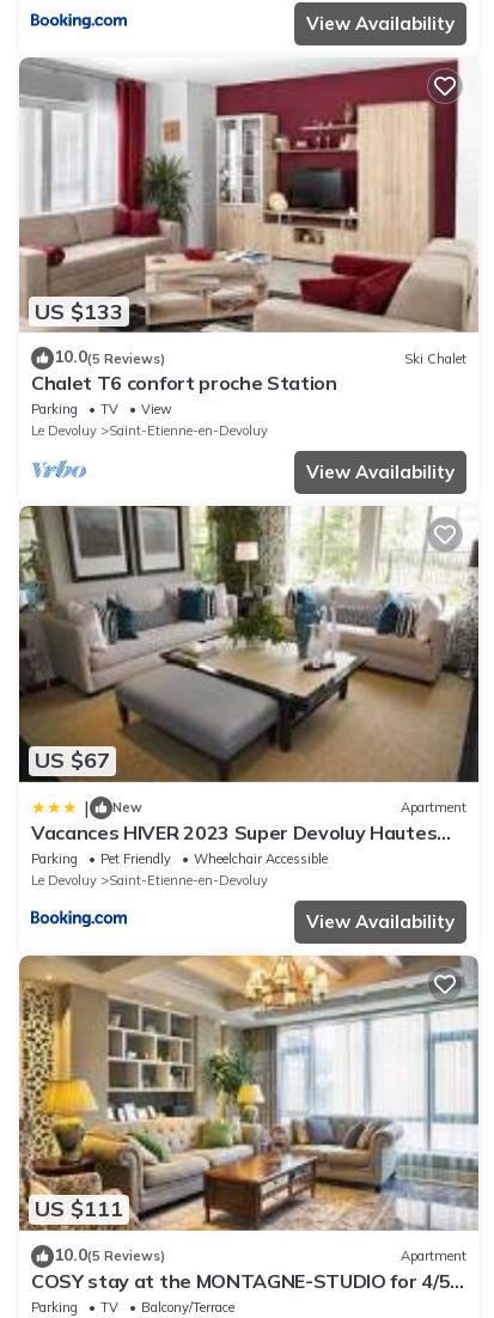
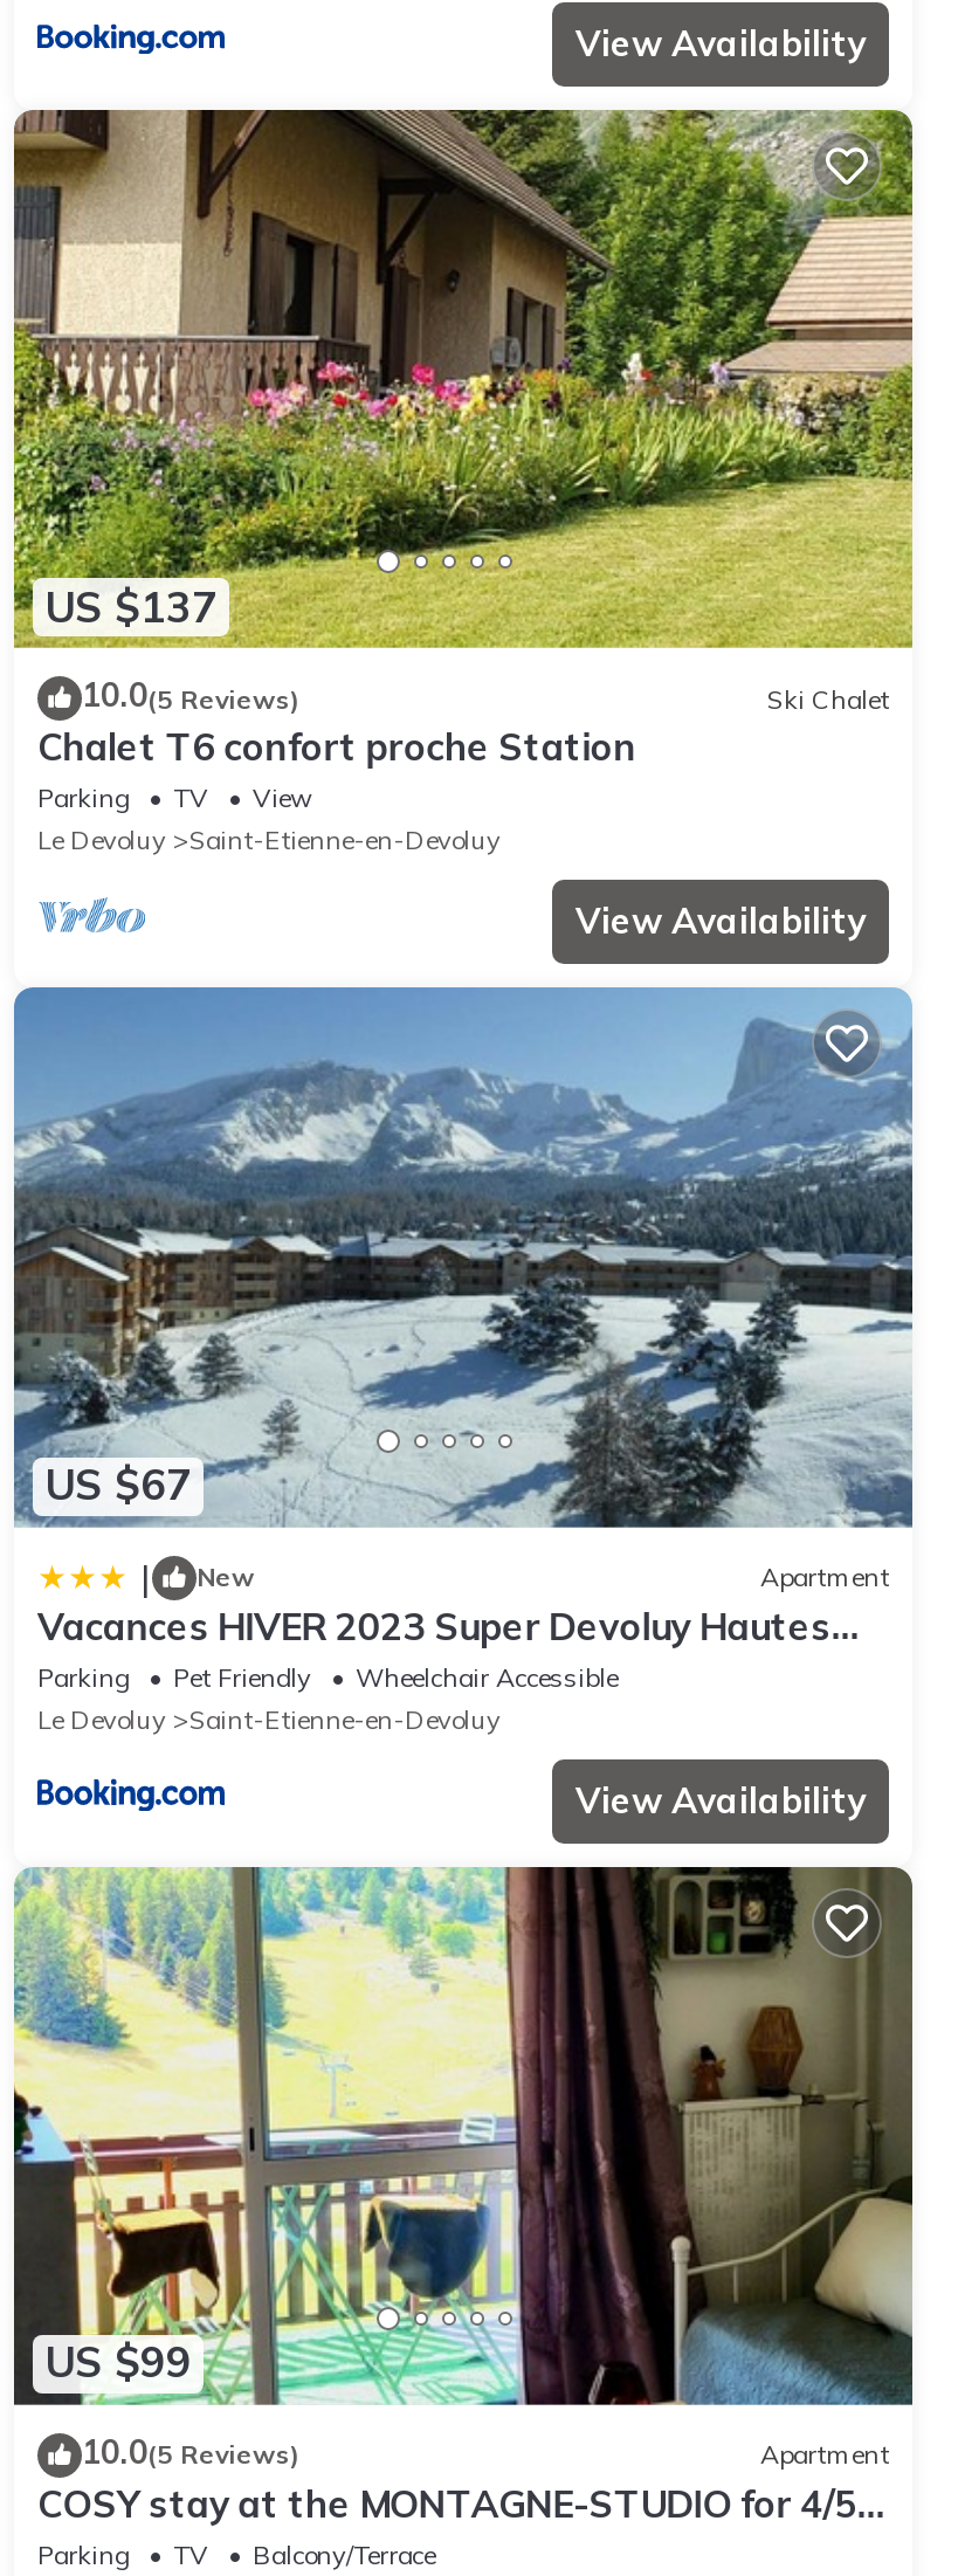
[19,57,478,334] [image] | US $133 -> [12,108,915,650] [image] | US $137
[18,505,480,783] [image] -> [12,985,915,1530] [image]
[18,954,480,1232] [image] | US $111 -> [12,1865,915,2408] [image] | US $99

